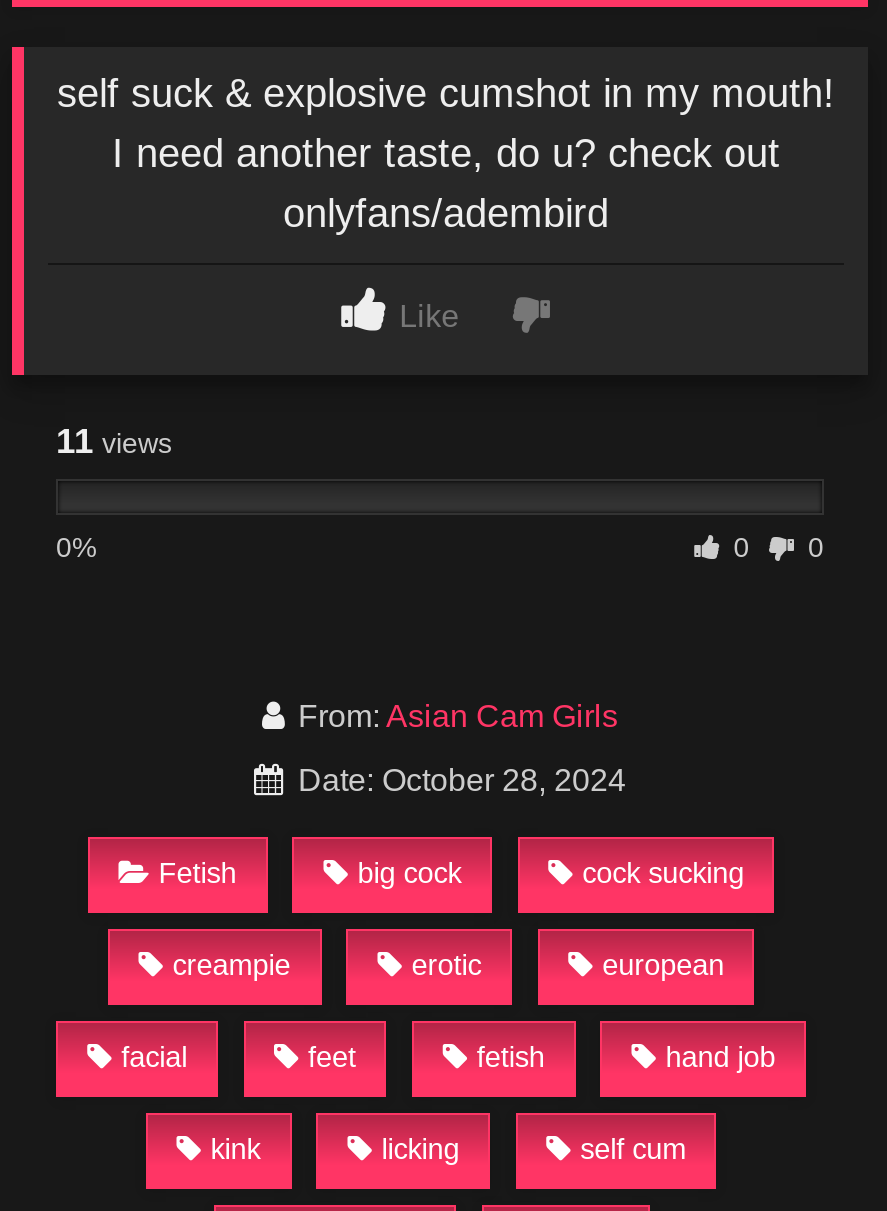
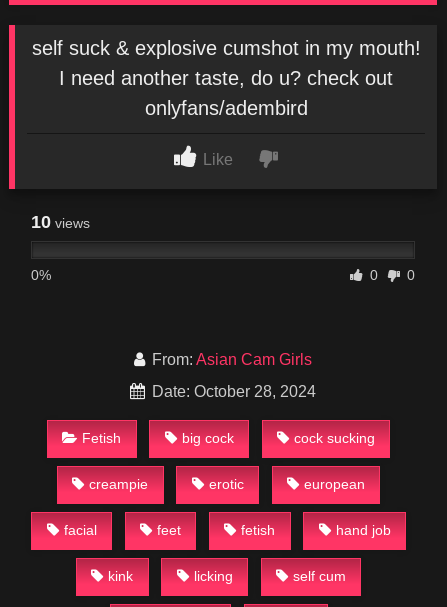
[56,421,172,461] 11 views -> [31,212,90,232] 10 views

